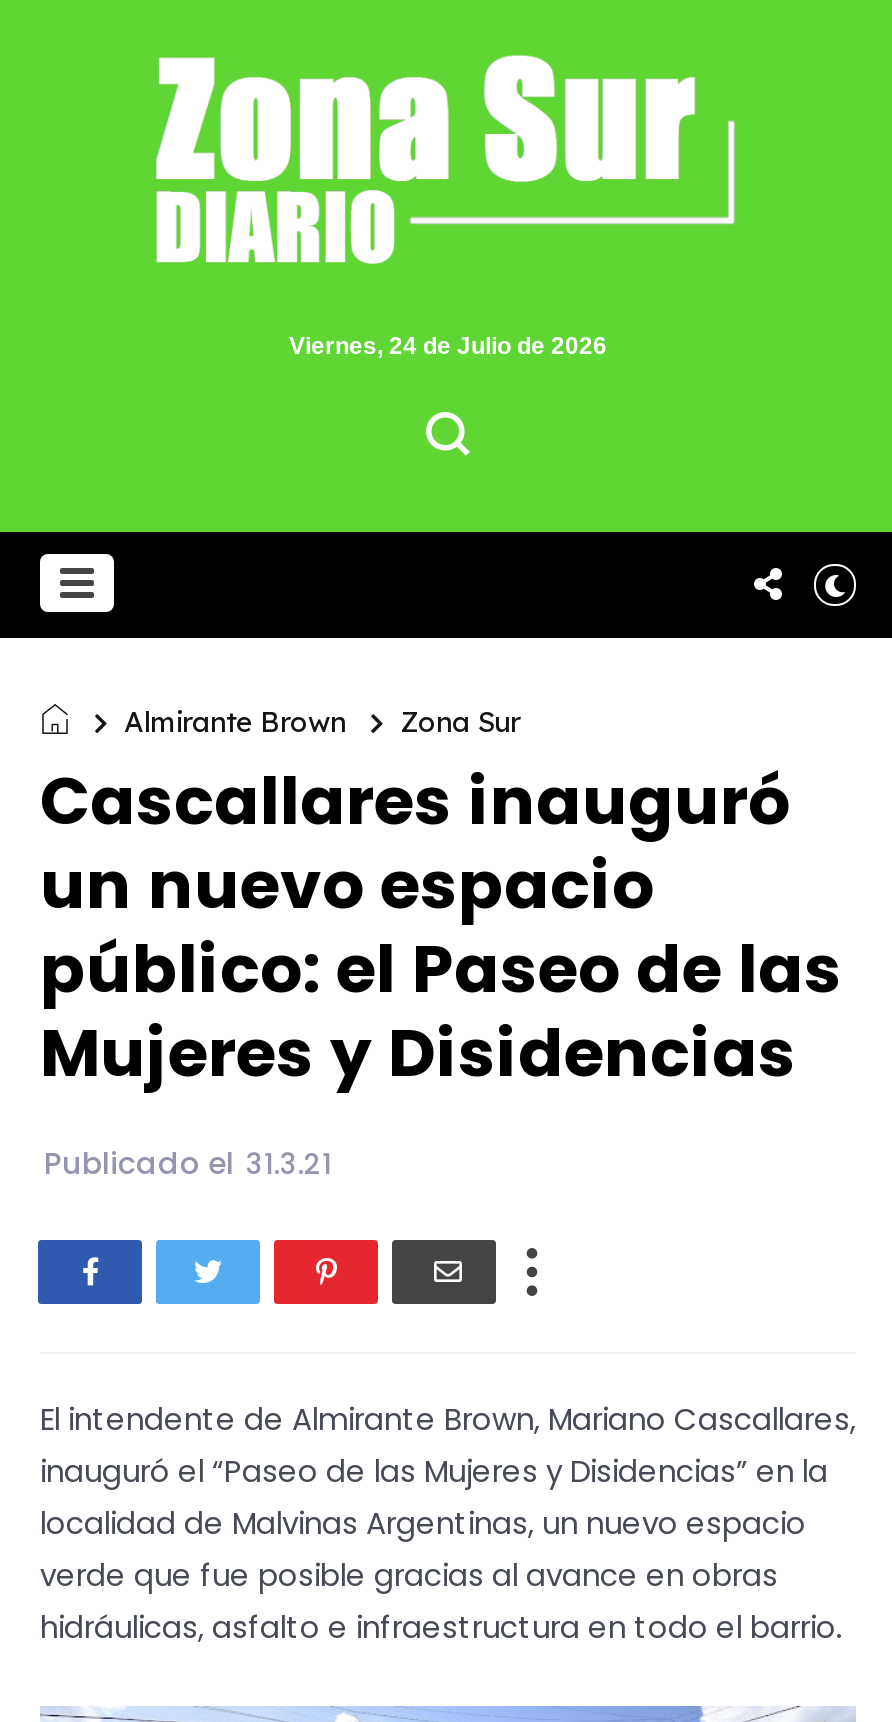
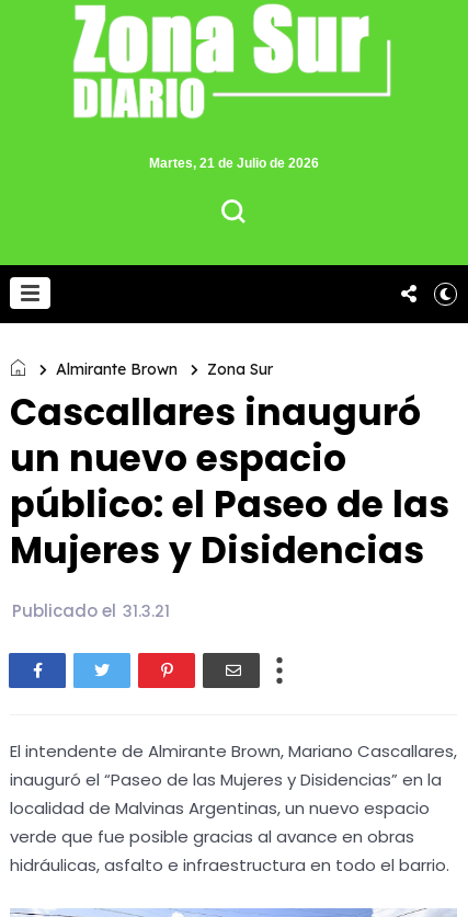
[289,332,607,360] Viernes, 24 de Julio de 2026 -> [149,156,318,171] Martes, 21 de Julio de 2026

